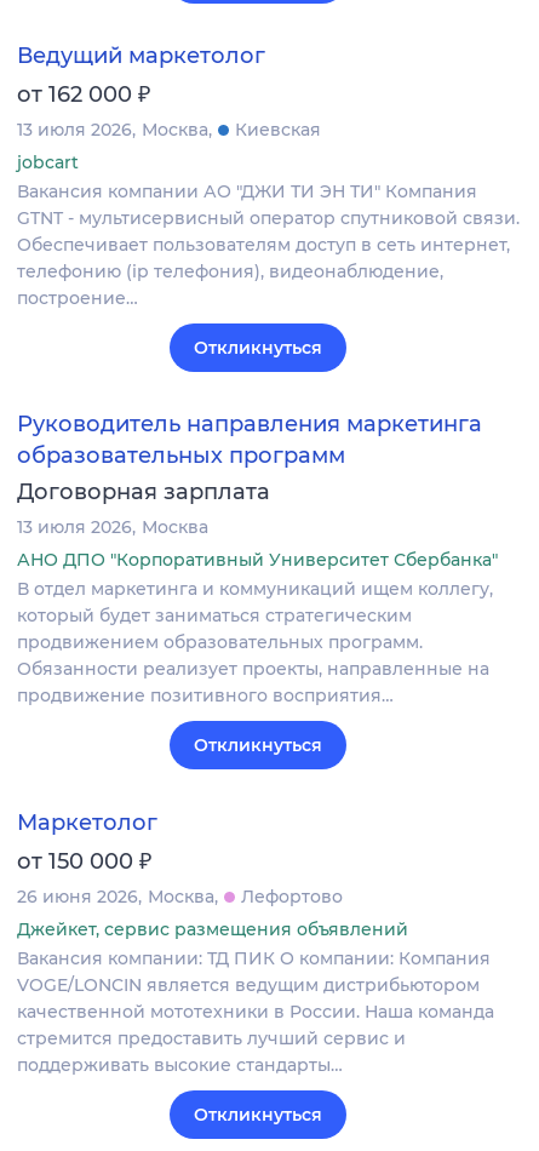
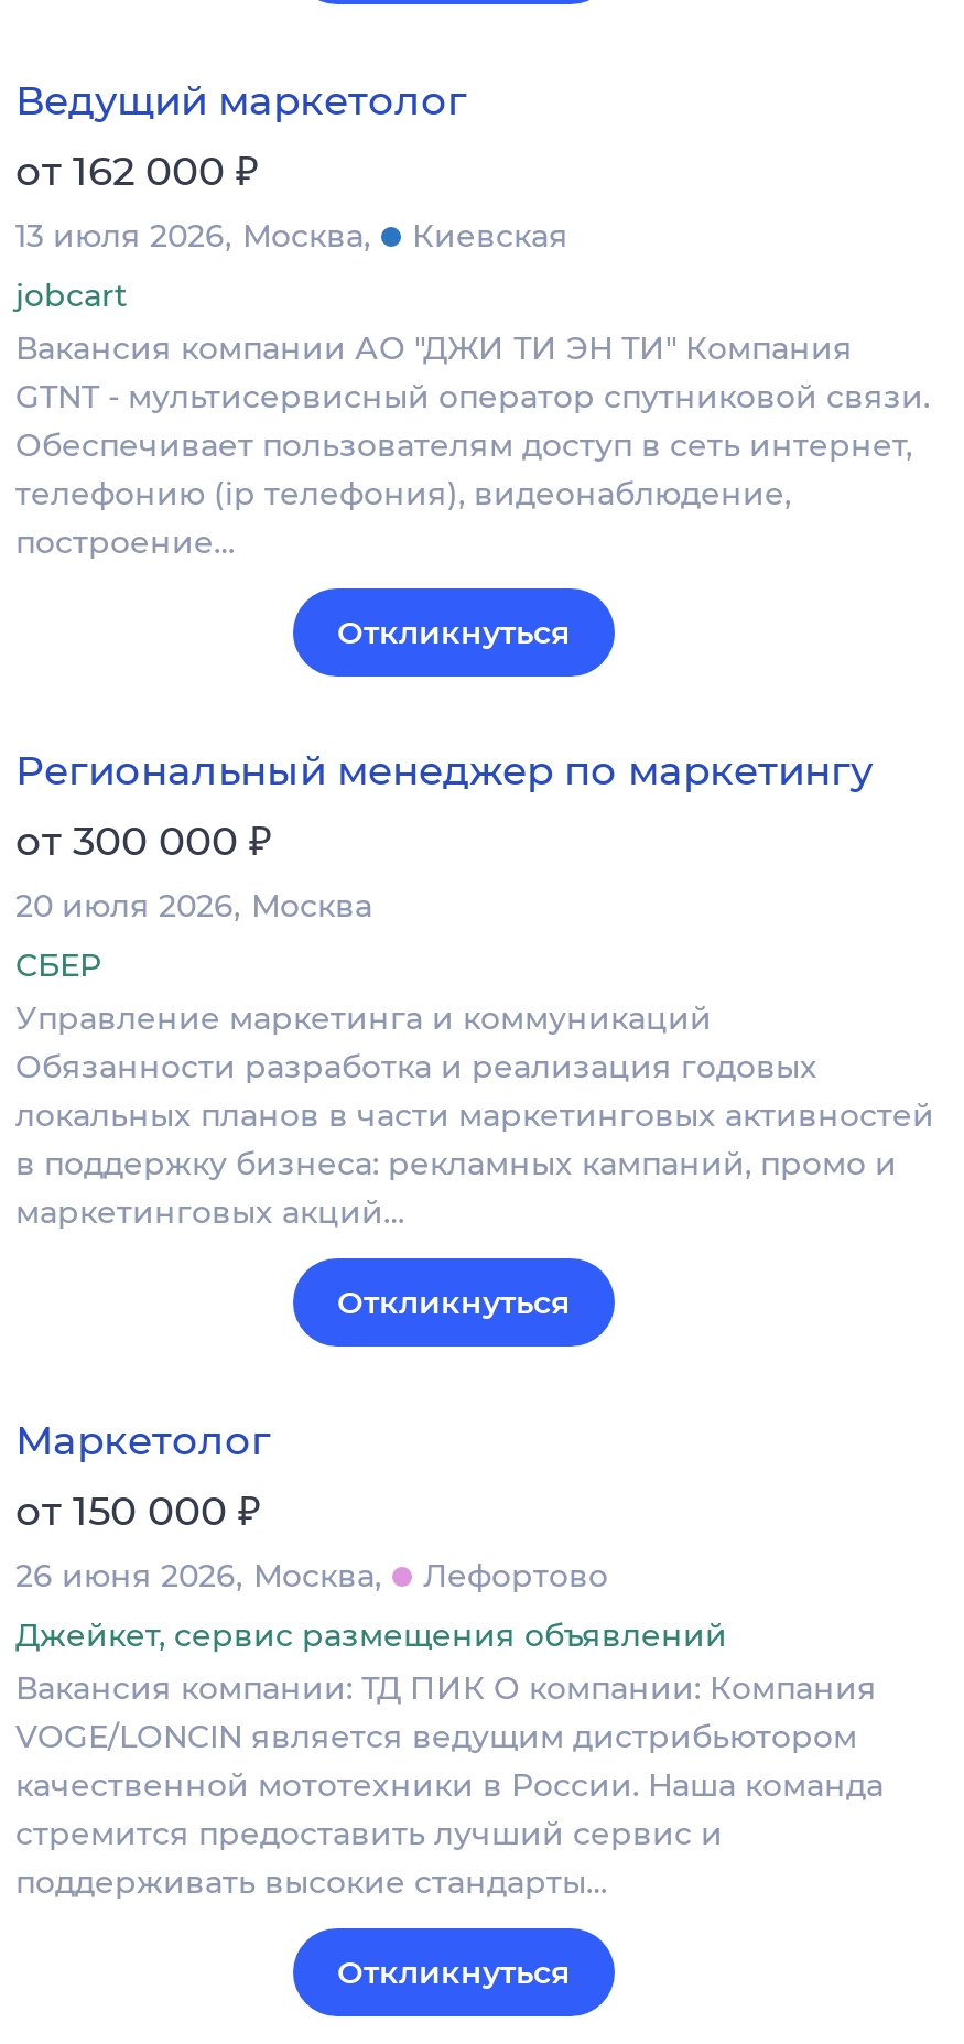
[17,411,482,538] Руководитель направления маркетинга | образовательных программ | Договорная зарплата | 13 июля 2026 Москва -> [15,747,873,926] Региональный менеджер по маркетингу | от 300 000 ₽ | 20 июля 2026 Москва
[17,549,498,707] АНО ДПО "Корпоративный Университет Сбербанка" | В отдел маркетинга и коммуникаций ищем коллегу, | который будет заниматься стратегическим | продвижением образовательных программ. | Обязанности реализует проекты, направленные на | продвижение позитивного восприятия… -> [15,946,934,1232] СБЕР | Управление маркетинга и коммуникаций | Обязанности разработка и реализация годовых | локальных планов в части маркетинговых активностей | в поддержку бизнеса: рекламных кампаний, промо и | маркетинговых акций…

